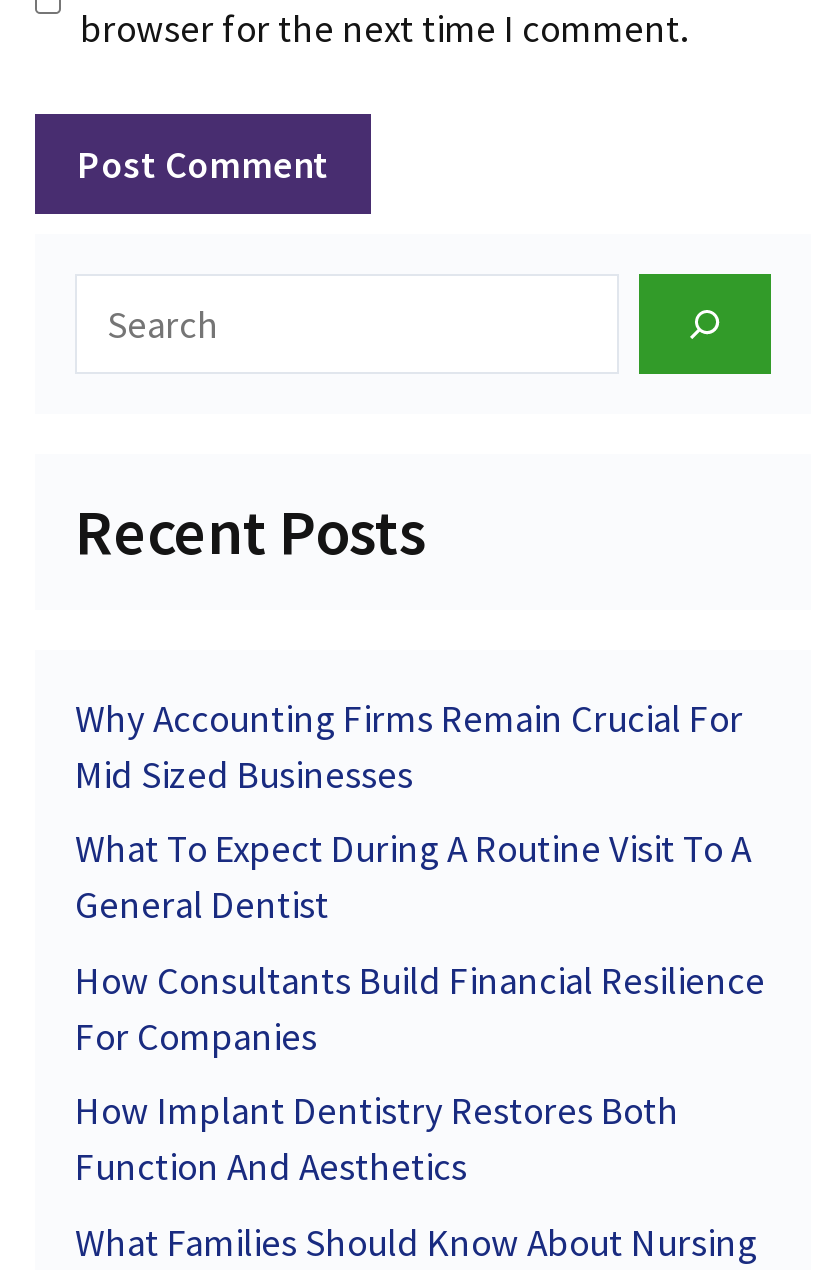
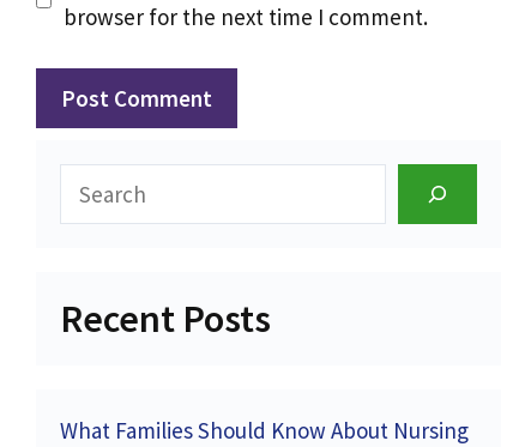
[75,694,765,1190] Why Accounting Firms Remain Crucial For | Mid Sized Businesses | What To Expect During A Routine Visit To A | General Dentist | How Consultants Build Financial Resilience | For Companies | How Implant Dentistry Restores Both | Function And Aesthetics -> none

